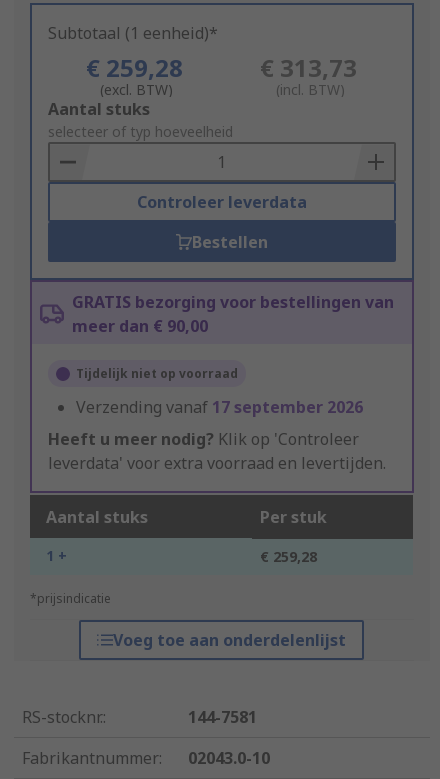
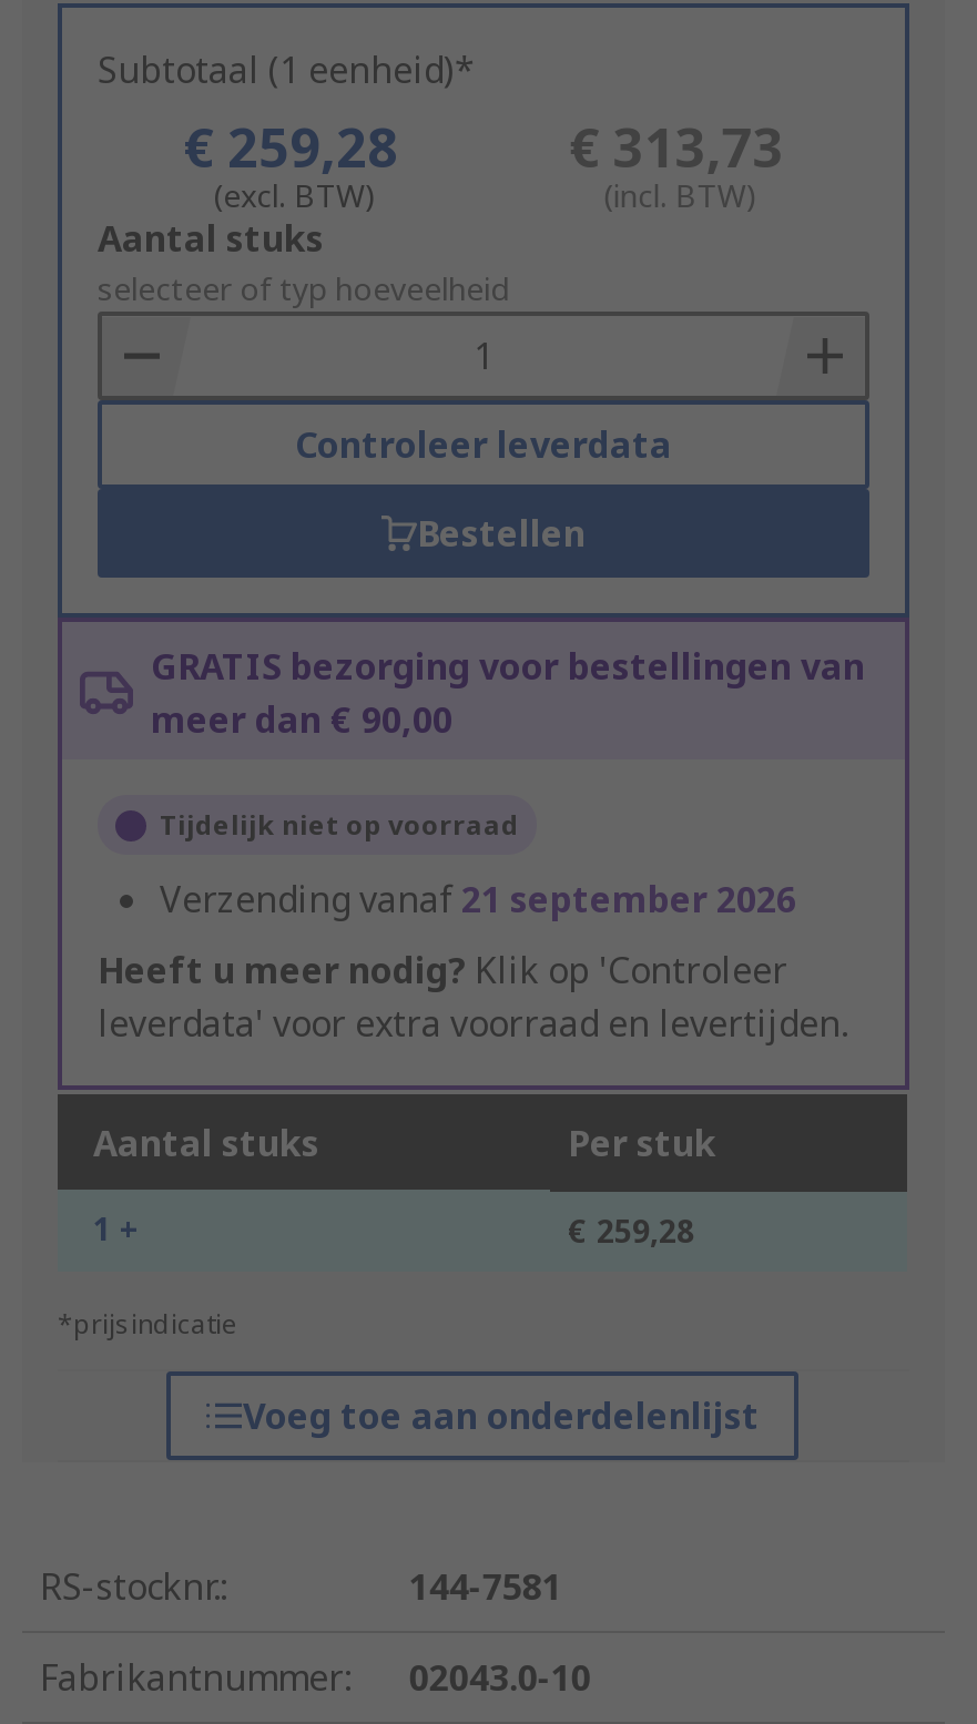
[76,396,363,418] Verzending vanaf 17 september 2026 -> [160,876,796,925] Verzending vanaf 21 september 2026

